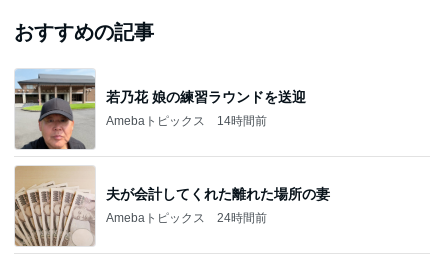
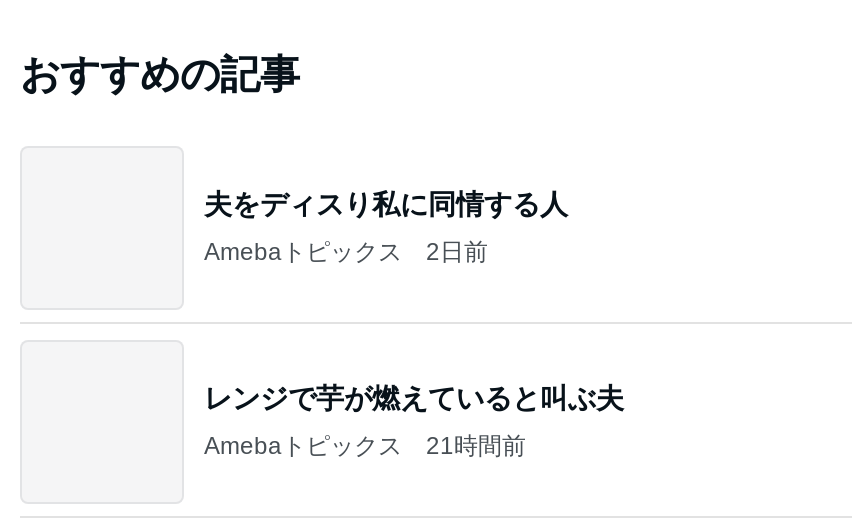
[14,69,96,150] [image] -> none
[106,88,306,104] 若乃花 娘の練習ラウンドを送迎 -> [204,187,568,219] 夫をディスり私に同情する人
[106,113,267,127] Amebaトピックス 14時間前 -> [204,237,488,265] Amebaトピックス 2日前
[14,165,96,247] [image] -> none
[106,185,330,201] 夫が会計してくれた離れた場所の妻 -> [204,381,624,413] レンジで芋が燃えていると叫ぶ夫
[106,210,267,224] Amebaトピックス 24時間前 -> [204,431,526,459] Amebaトピックス 21時間前

